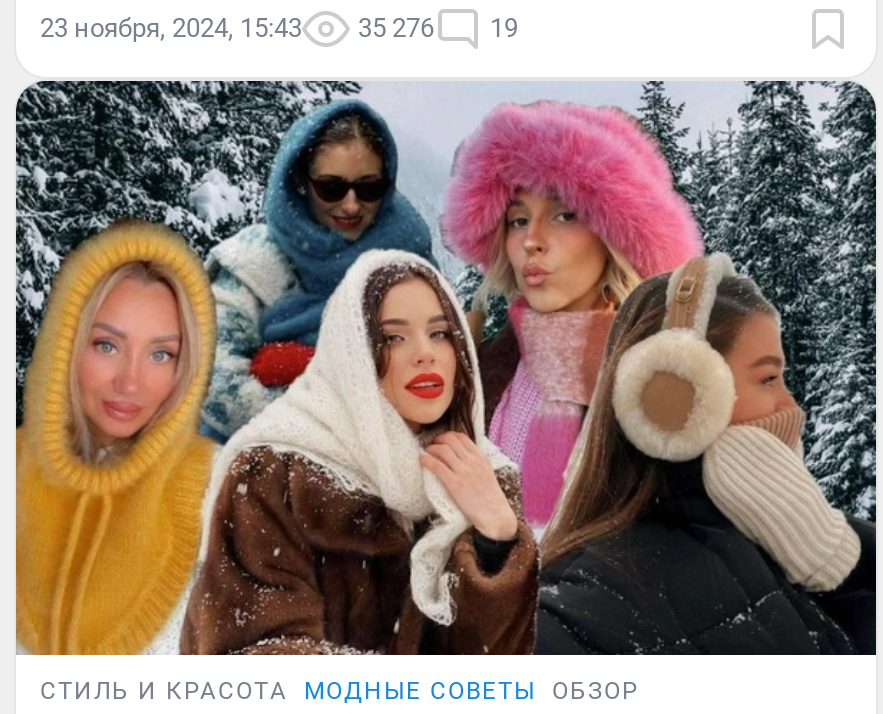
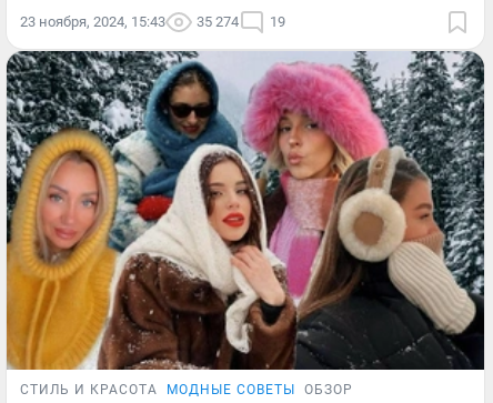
[40,13,518,43] 23 ноября, 2024, 15:43 35 276 19 -> [20,14,285,30] 23 ноября, 2024, 15:43 35 274 19

